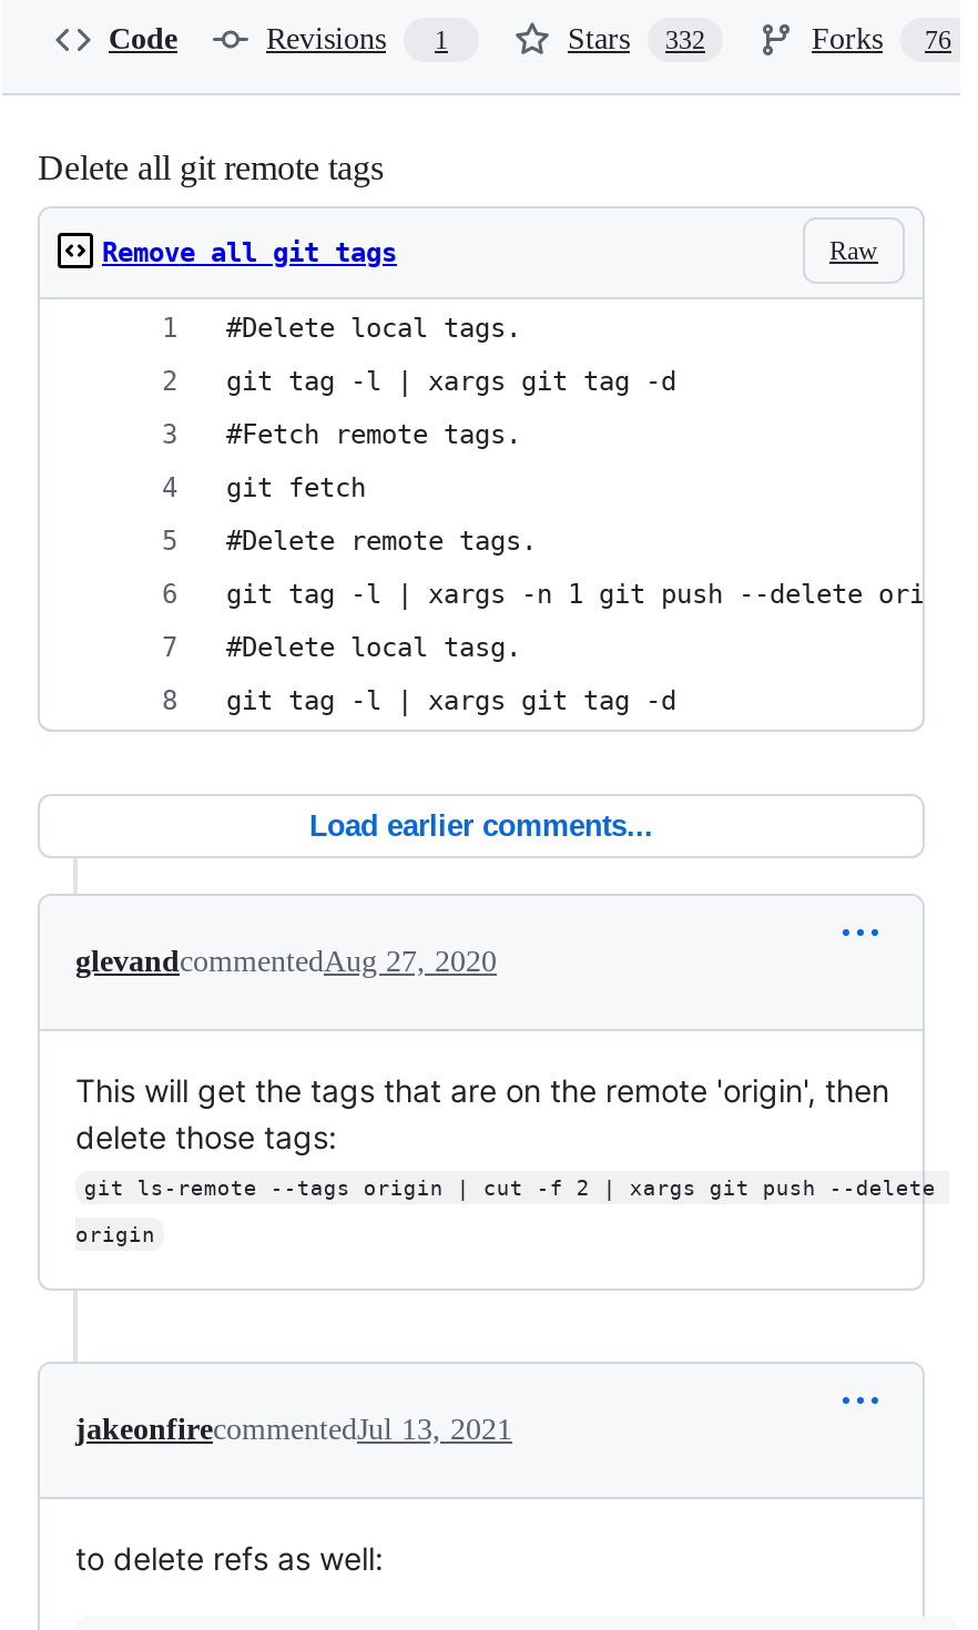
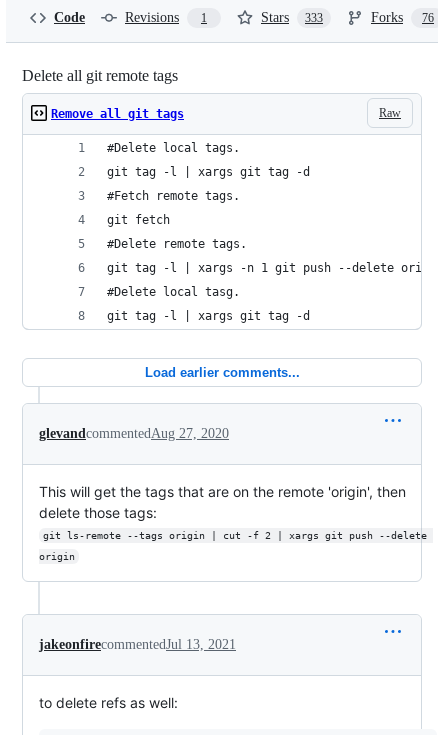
[568,22,705,55] Stars 332 -> [261,10,323,25] Stars 333

